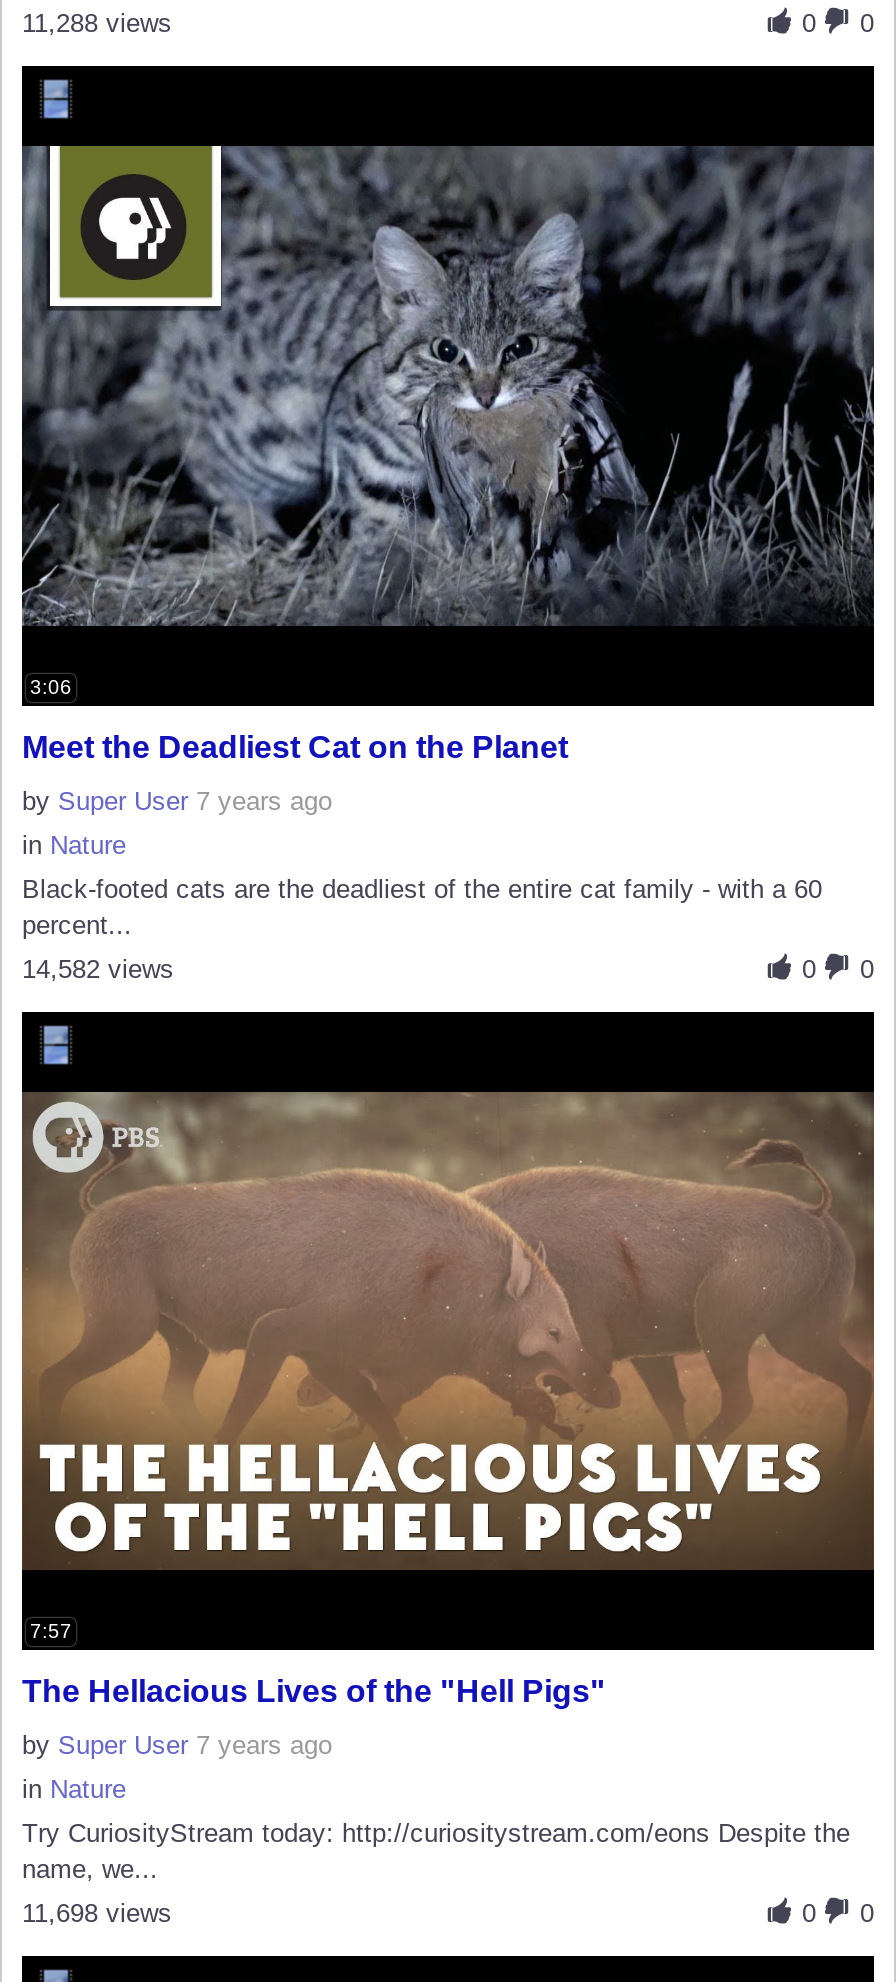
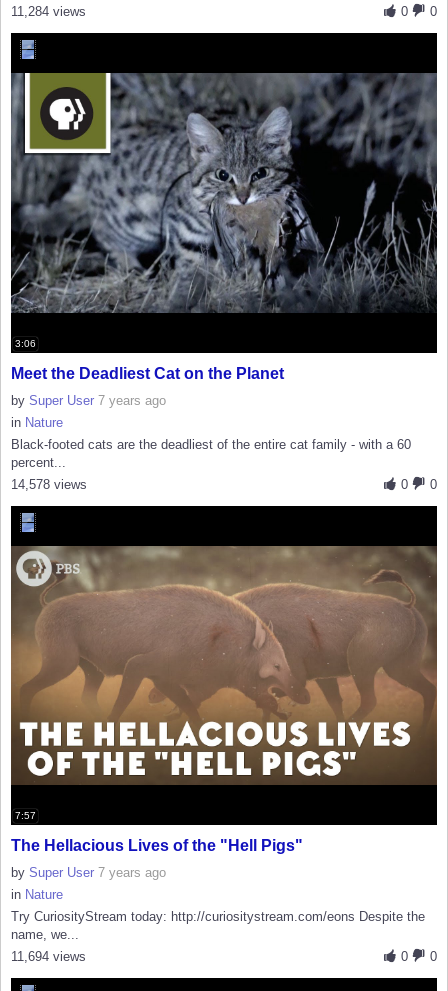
[22,8,172,38] 11,288 views -> [11,4,86,19] 11,284 views
[22,953,174,983] 14,582 views -> [11,476,87,491] 14,578 views
[22,1898,172,1928] 11,698 views -> [11,949,86,964] 11,694 views

